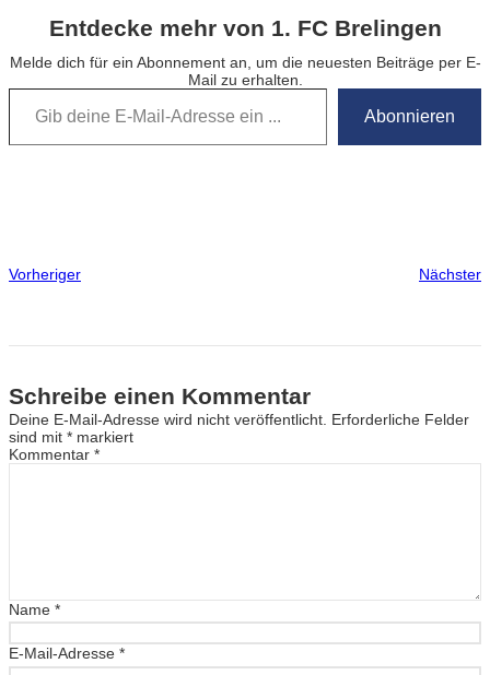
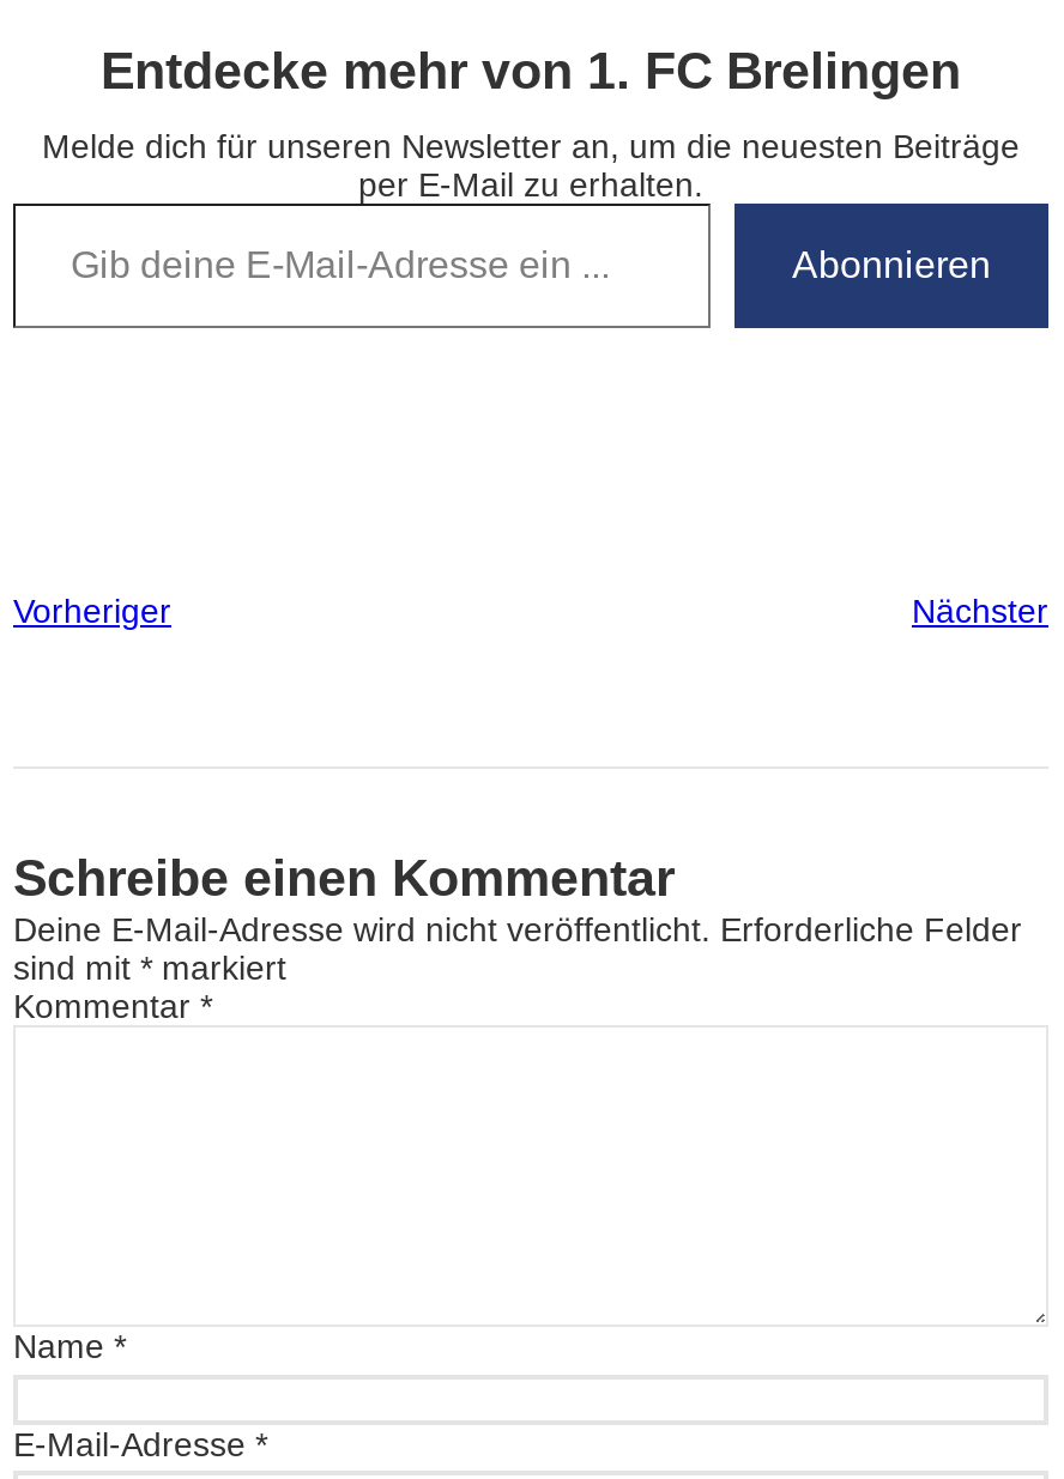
[9,53,481,88] Melde dich für ein Abonnement an, um die neuesten Beiträge per E- | Mail zu erhalten. -> [42,128,1020,205] Melde dich für unseren Newsletter an, um die neuesten Beiträge | per E-Mail zu erhalten.

